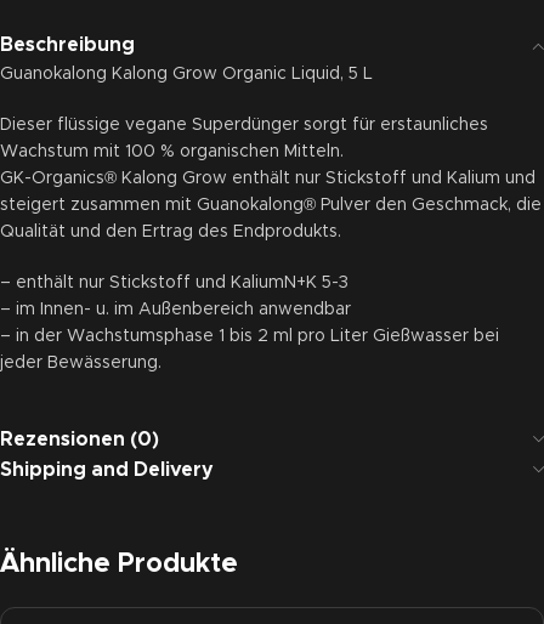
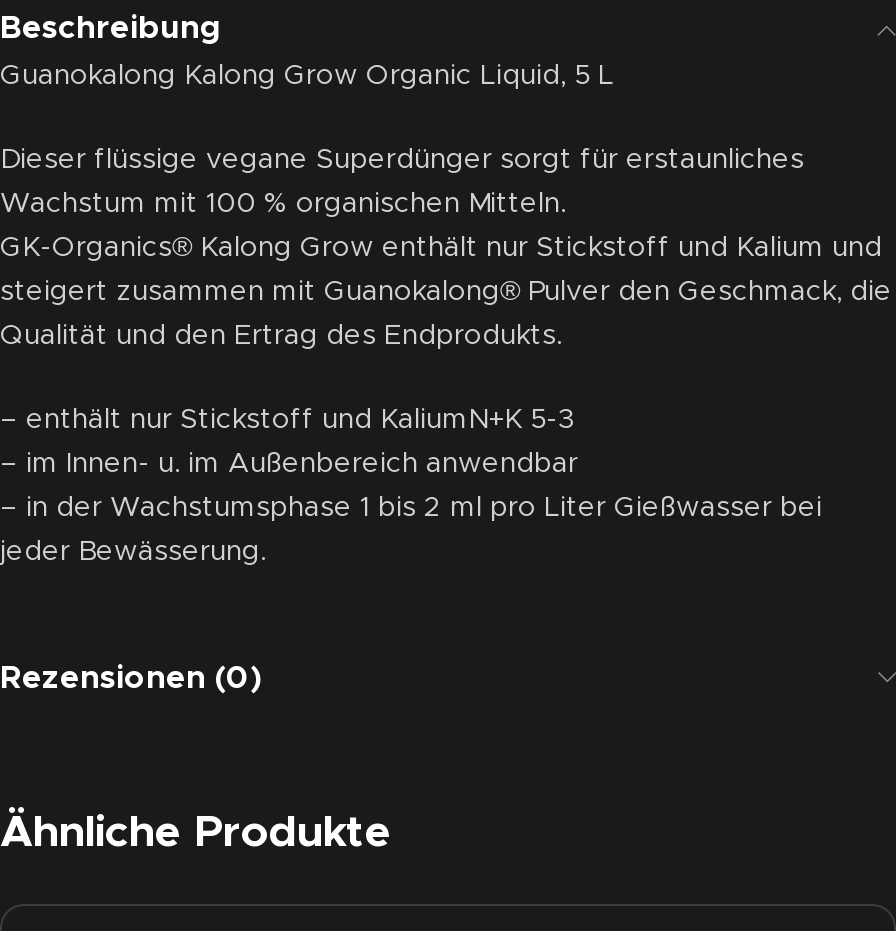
[0,460,214,480] Shipping and Delivery -> none

